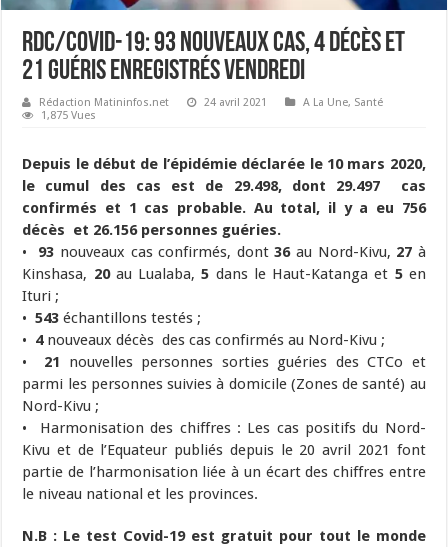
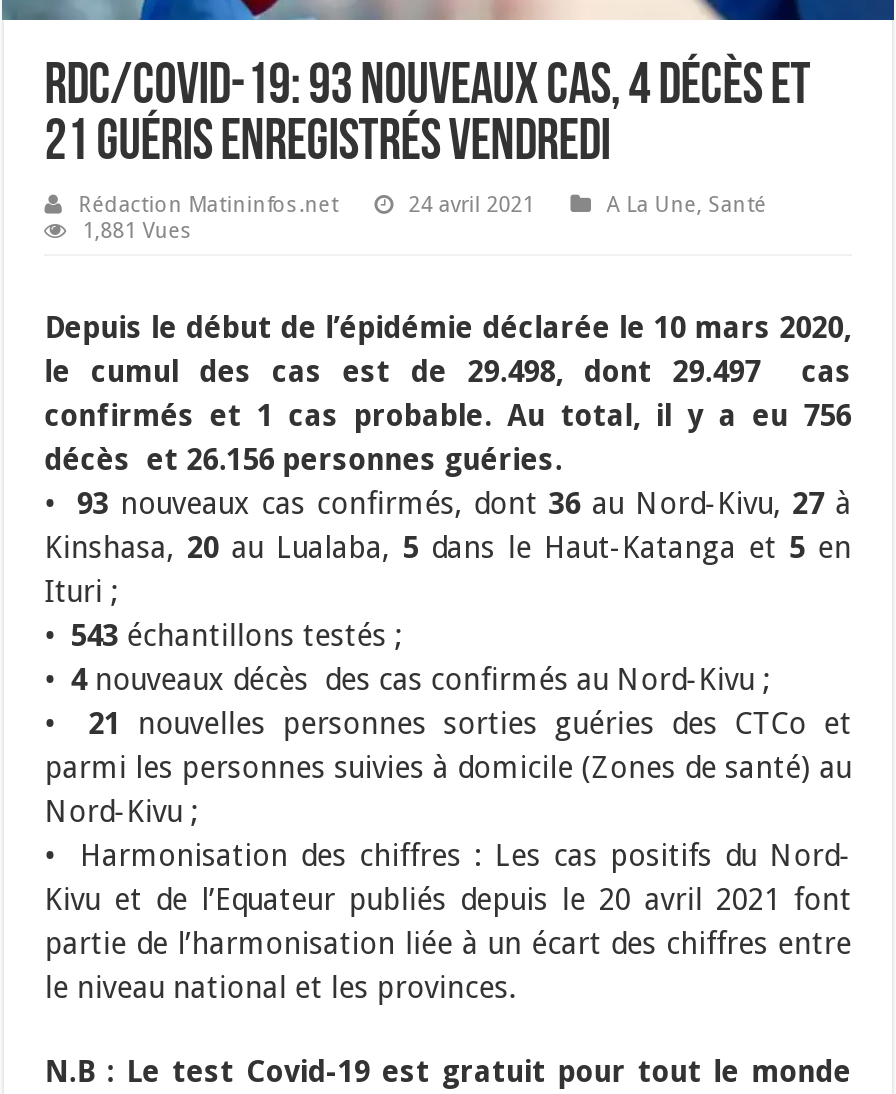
[41,109,96,122] 1,875 Vues -> [82,218,192,244] 1,881 Vues

